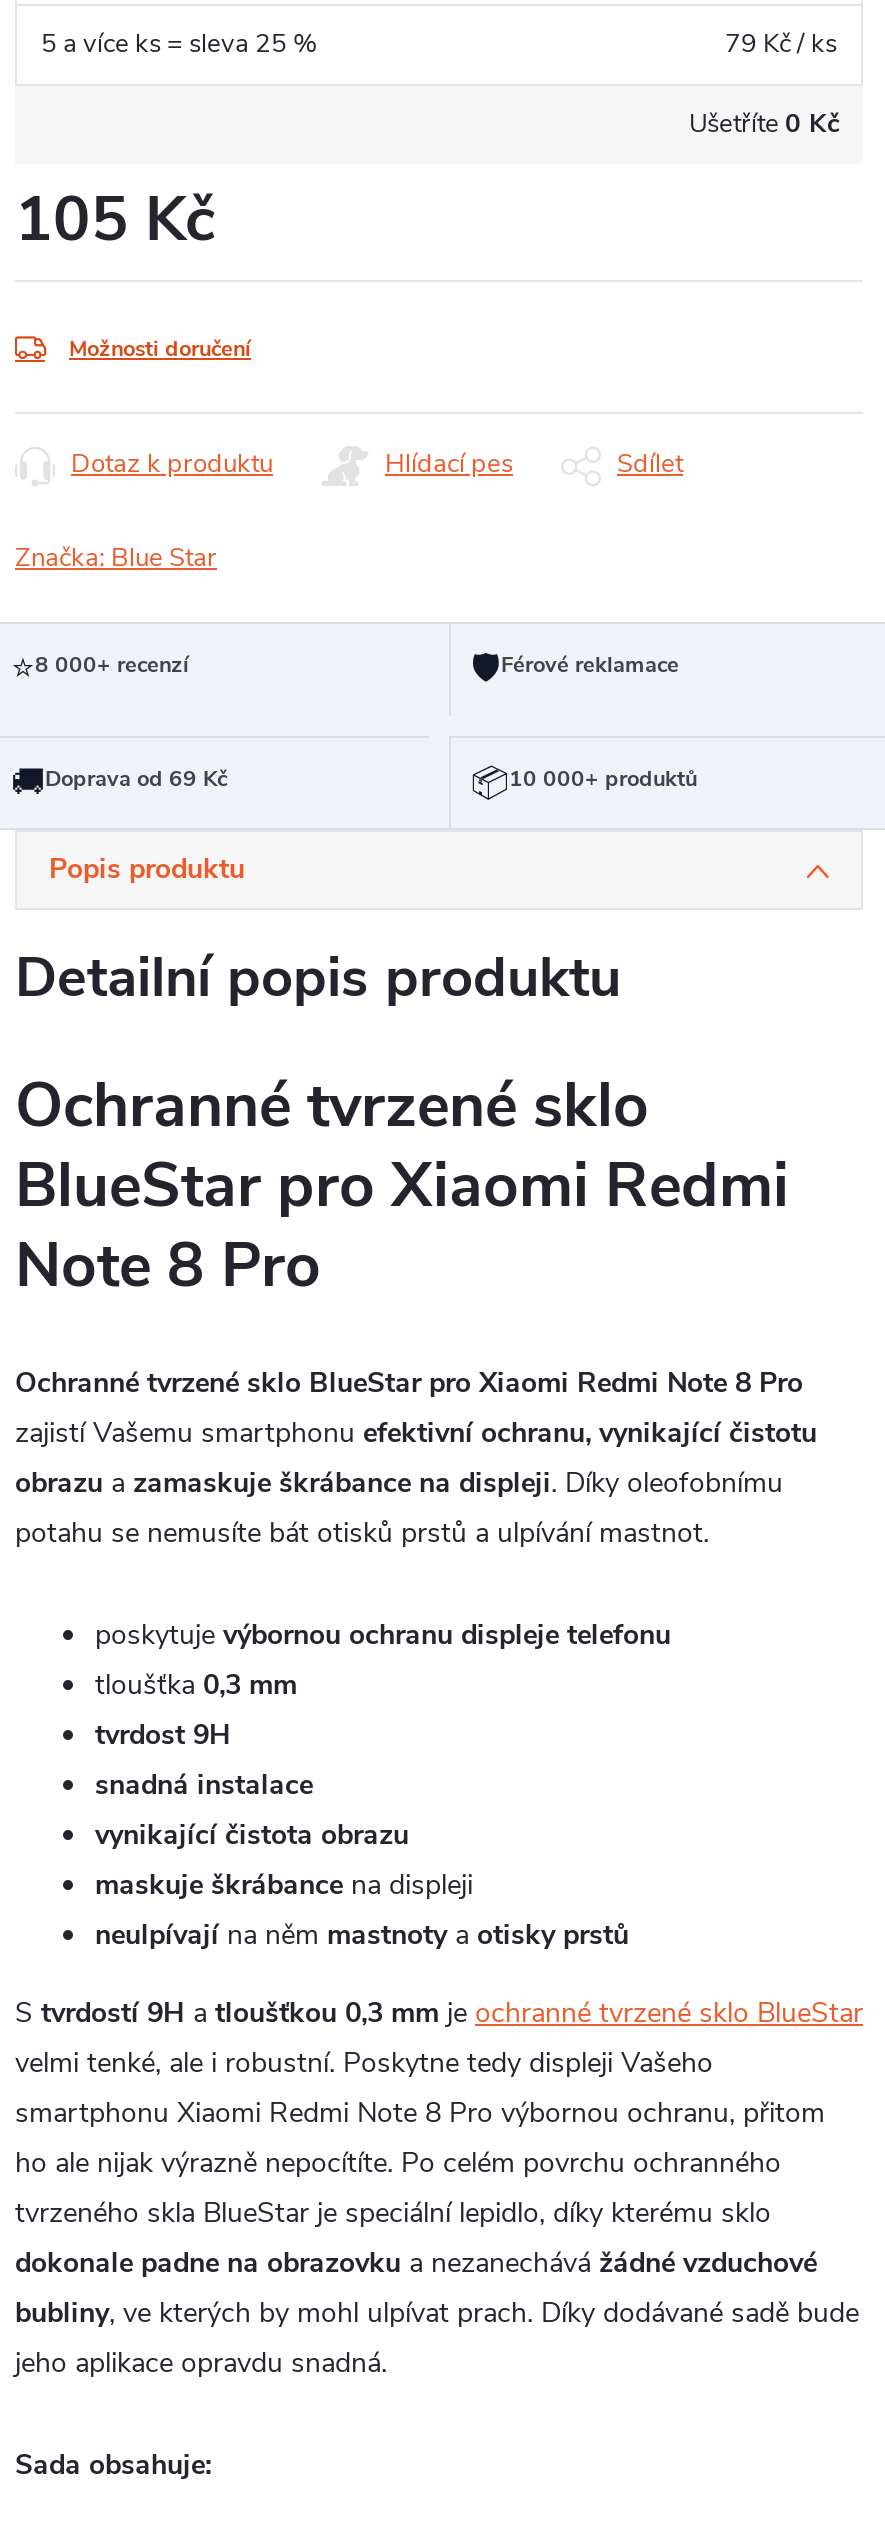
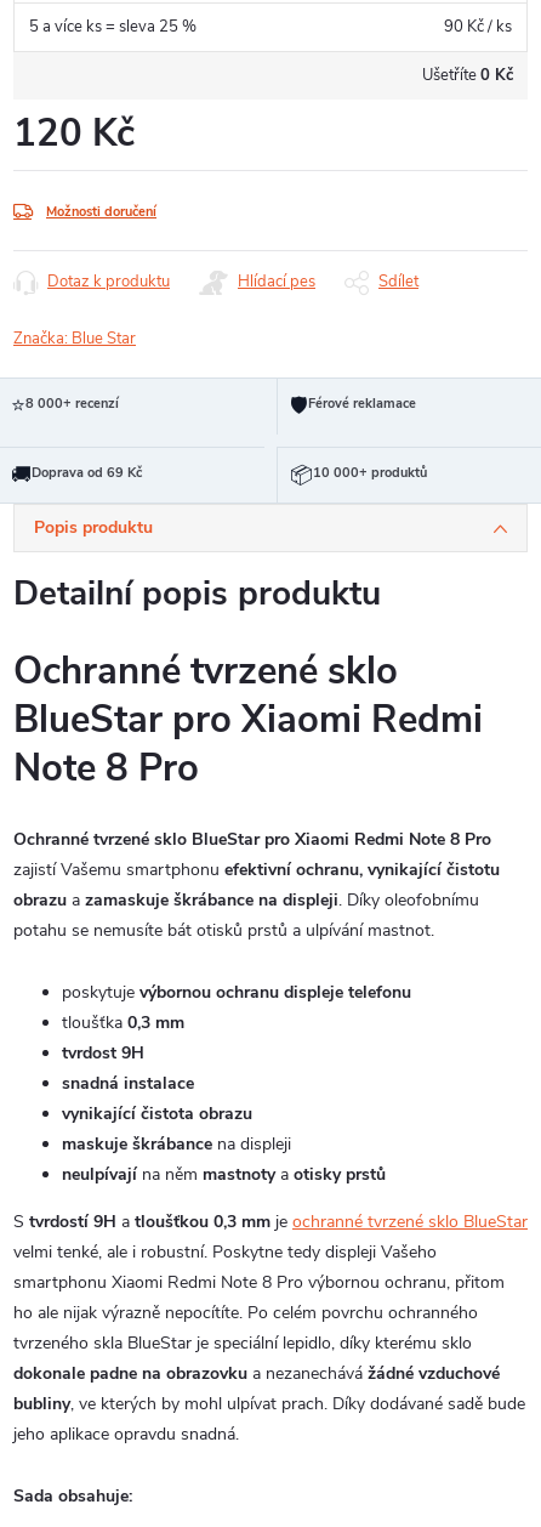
[725,26,837,62] 79 Kč/ ks -> [444,16,512,38] 90 Kč/ ks
[15,178,215,262] 105 Kč -> [13,108,135,159] 120 Kč

